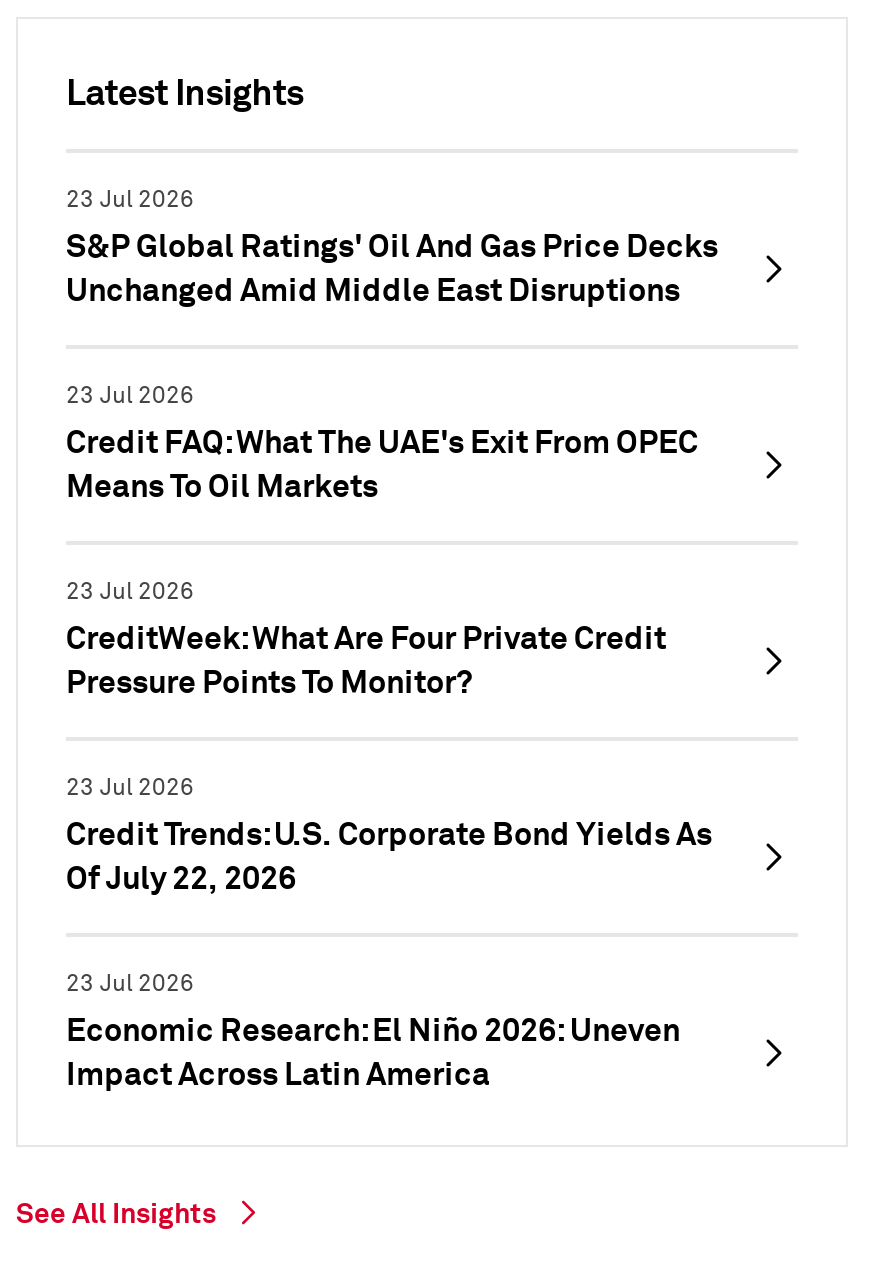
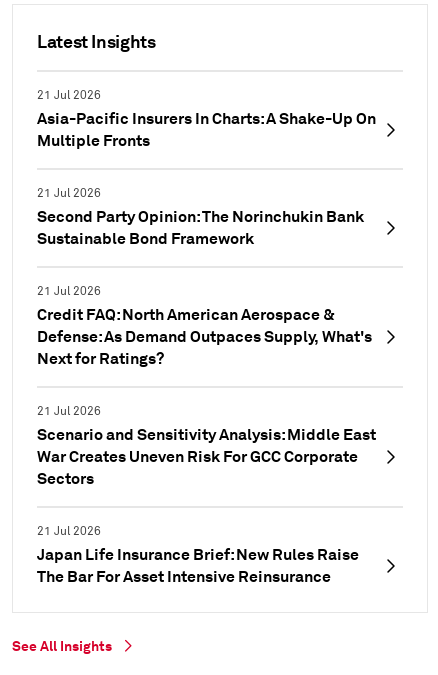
[66,185,718,311] 23 Jul 2026 | S&P Global Ratings' Oil And Gas Price Decks | Unchanged Amid Middle East Disruptions -> [37,88,376,151] 21 Jul 2026 | Asia-Pacific Insurers In Charts: A Shake-Up On | Multiple Fronts
[66,381,698,507] 23 Jul 2026 | Credit FAQ: What The UAE's Exit From OPEC | Means To Oil Markets -> [37,186,364,249] 21 Jul 2026 | Second Party Opinion: The Norinchukin Bank | Sustainable Bond Framework
[66,577,666,703] 23 Jul 2026 | CreditWeek: What Are Four Private Credit | Pressure Points To Monitor? -> [37,284,372,369] 21 Jul 2026 | Credit FAQ: North American Aerospace & | Defense: As Demand Outpaces Supply, What's | Next for Ratings?
[66,773,712,899] 23 Jul 2026 | Credit Trends: U.S. Corporate Bond Yields As | Of July 22, 2026 -> [37,404,376,489] 21 Jul 2026 | Scenario and Sensitivity Analysis: Middle East | War Creates Uneven Risk For GCC Corporate | Sectors
[66,969,680,1095] 23 Jul 2026 | Economic Research: El Niño 2026: Uneven | Impact Across Latin America -> [37,524,359,587] 21 Jul 2026 | Japan Life Insurance Brief: New Rules Raise | The Bar For Asset Intensive Reinsurance

